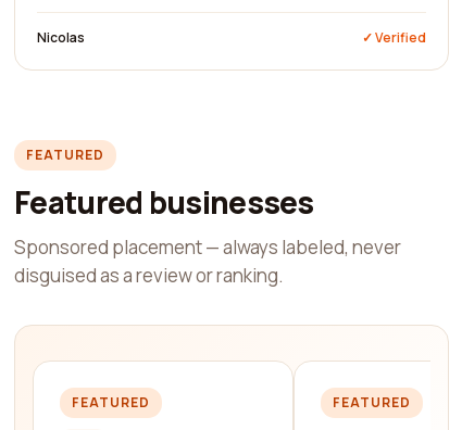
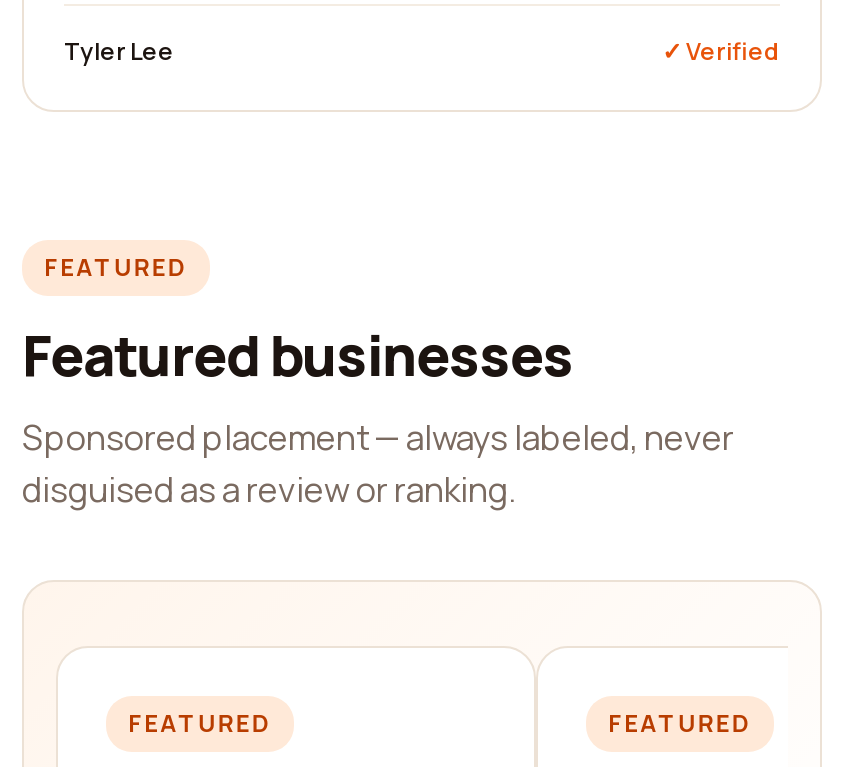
[37,28,85,47] Nicolas -> [64,34,174,68] Tyler Lee

